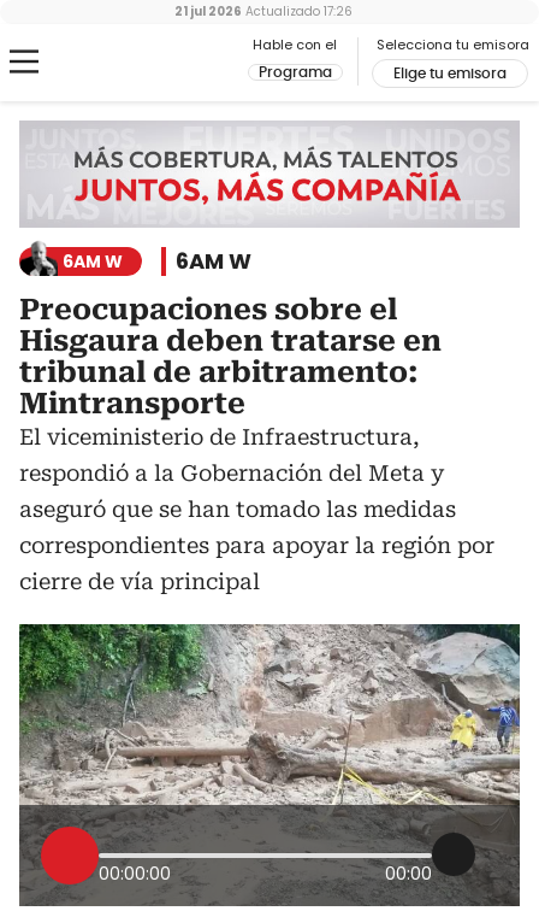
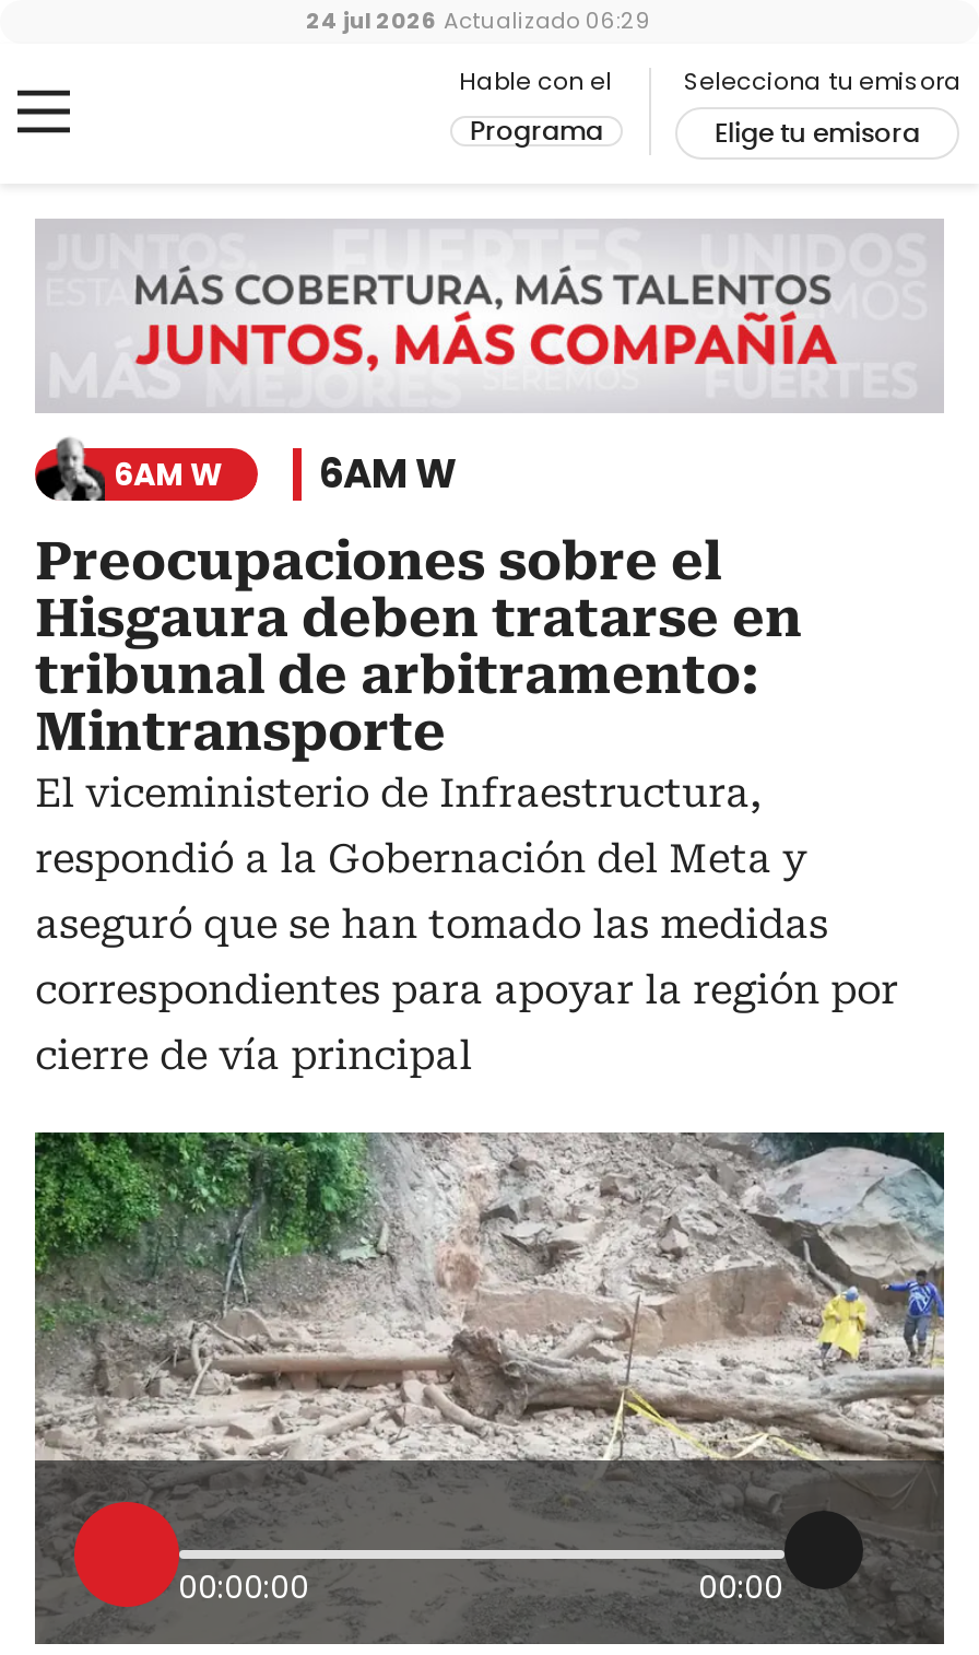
[174,2,353,20] 21 jul 2026 Actualizado 17:26 -> [306,4,651,37] 24 jul 2026 Actualizado 06:29

